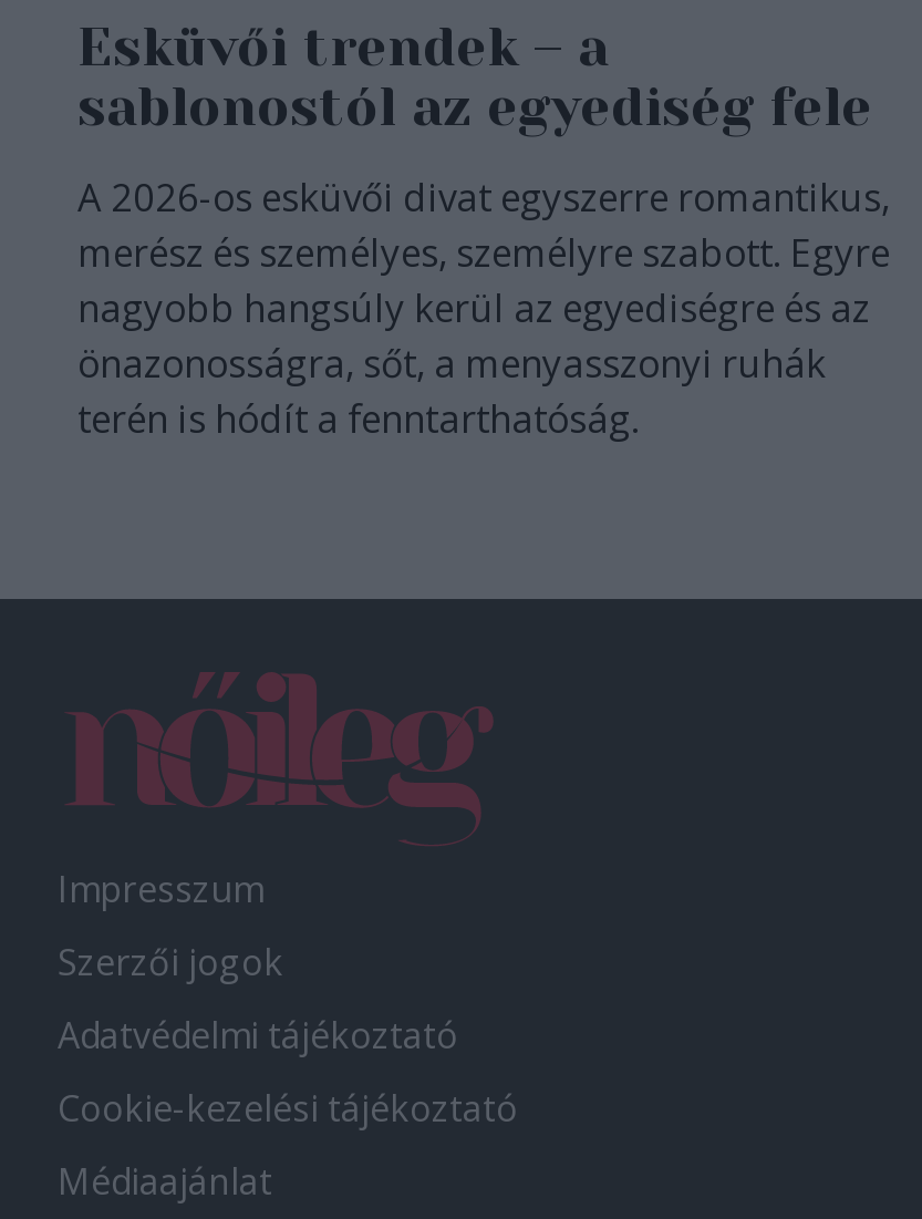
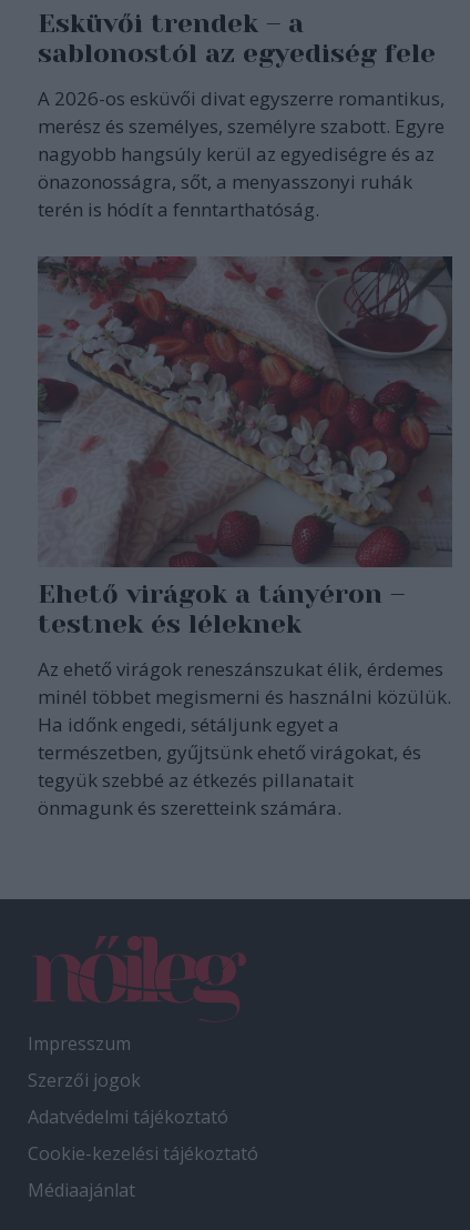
none -> [37,255,453,820] [image] | Ehető virágok a tányéron – | testnek és léleknek | Az ehető virágok reneszánszukat élik, érdemes | minél többet megismerni és használni közülük. | Ha időnk engedi, sétáljunk egyet a | természetben, gyűjtsünk ehető virágokat, és | tegyük szebbé az étkezés pillanatait | önmagunk és szeretteink számára.

